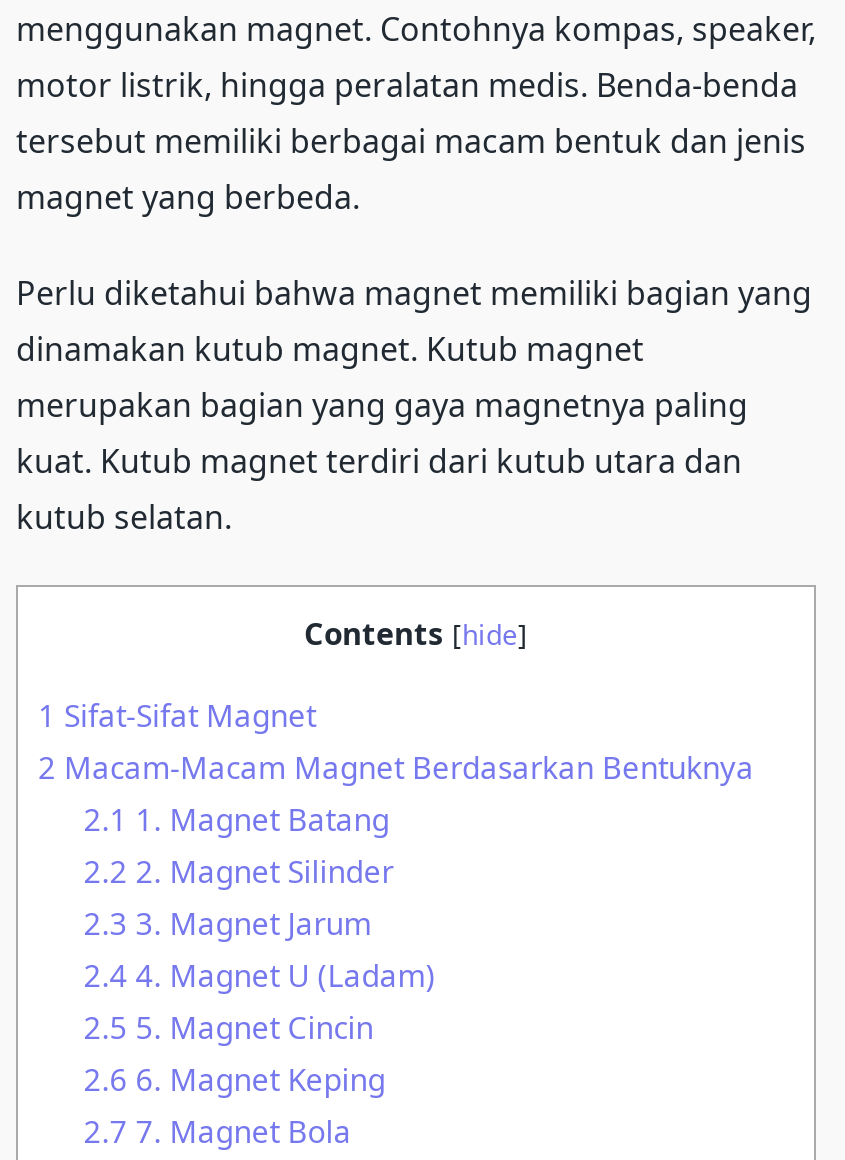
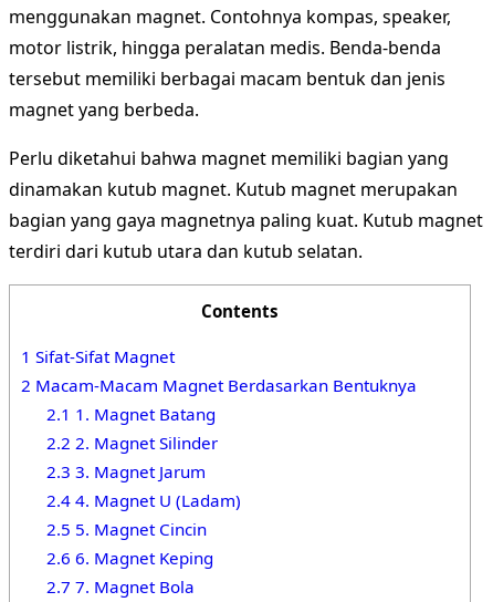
[304,613,528,653] Contents [hide] -> [201,300,279,322] Contents

